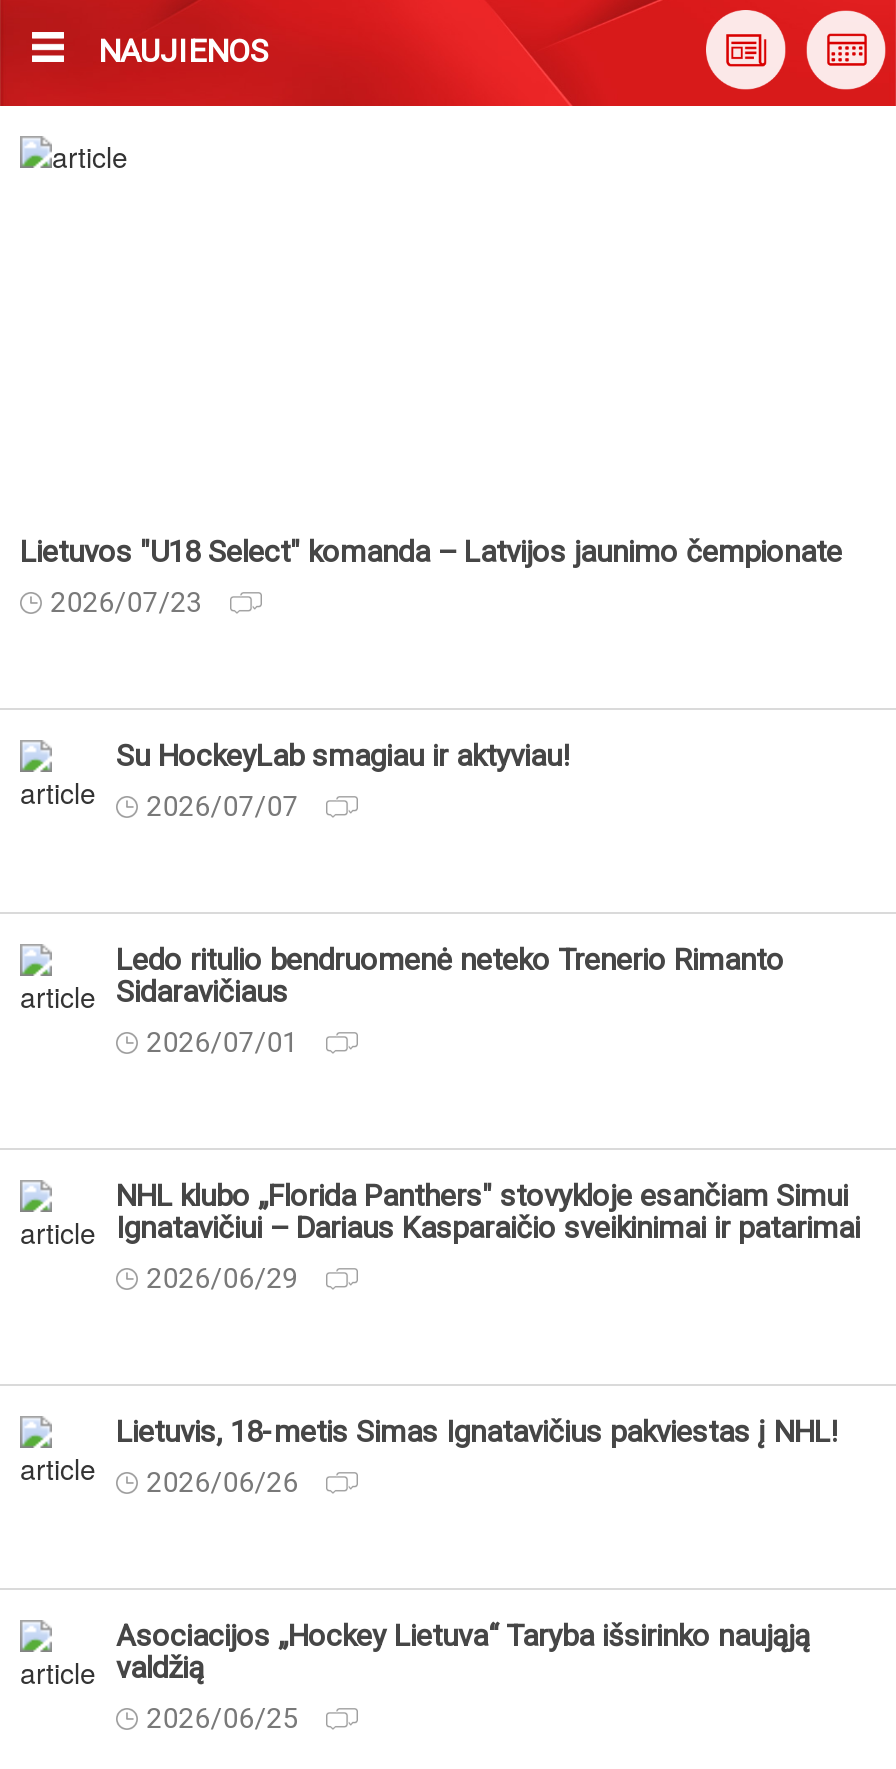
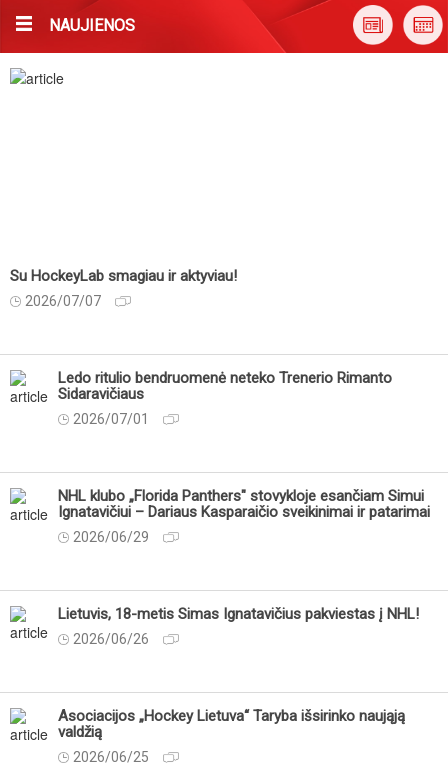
[20,534,842,618] Lietuvos "U18 Select" komanda – Latvijos jaunimo čempionate | 2026/07/23 -> none

